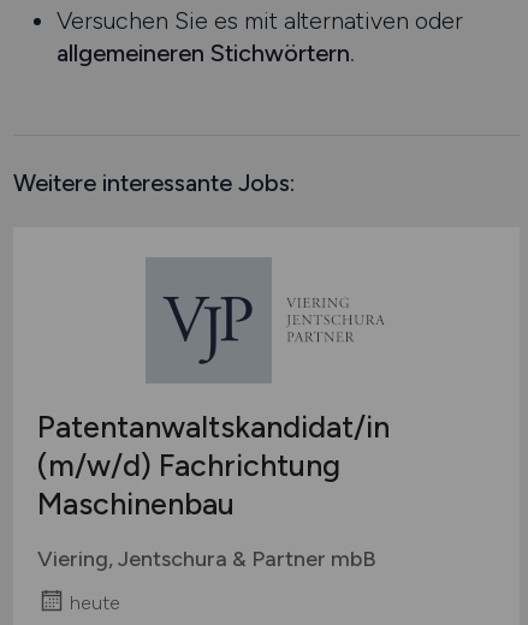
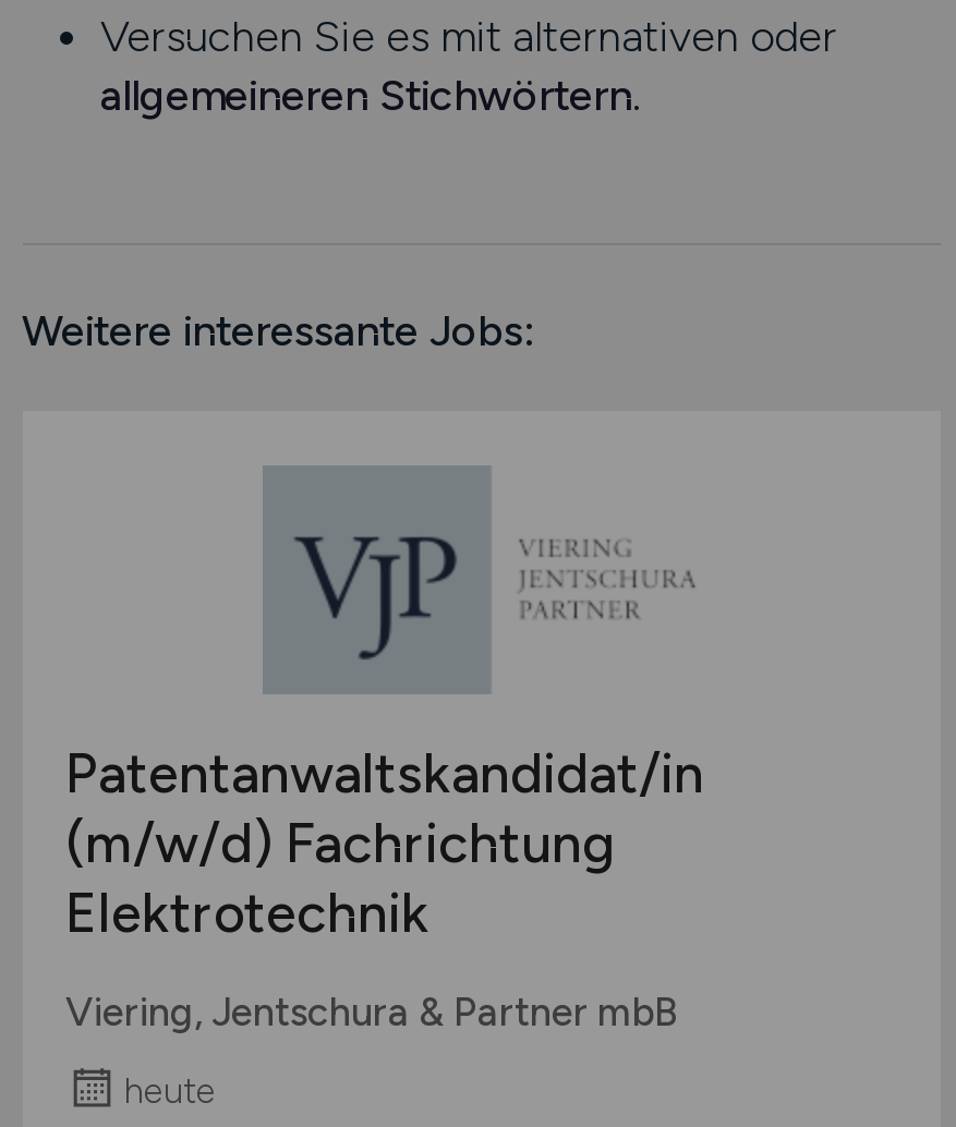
[37,486,234,522] Maschinenbau -> [65,880,429,945] Elektrotechnik

